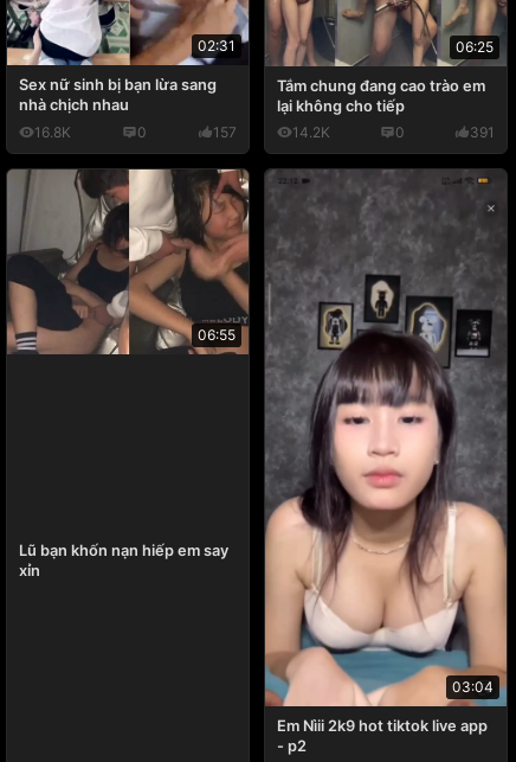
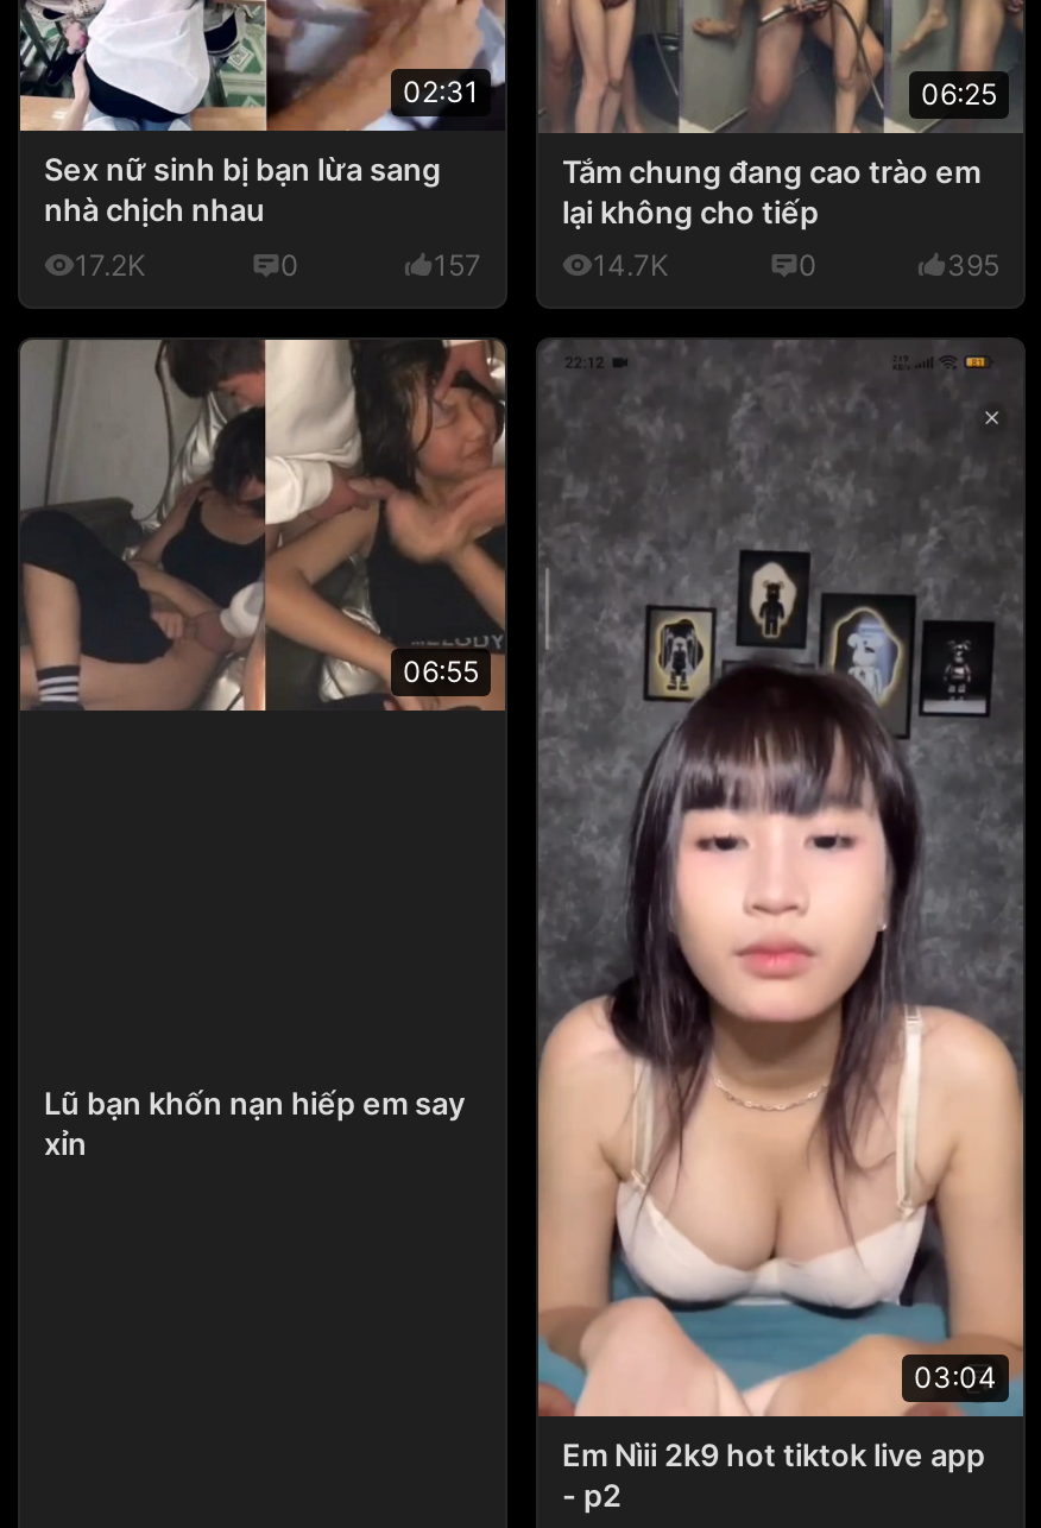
[34,124,71,141] 16.8K -> [75,248,146,283] 17.2K
[292,124,330,141] 14.2K -> [593,248,669,283] 14.7K
[470,124,495,141] 391 -> [947,248,999,283] 395

